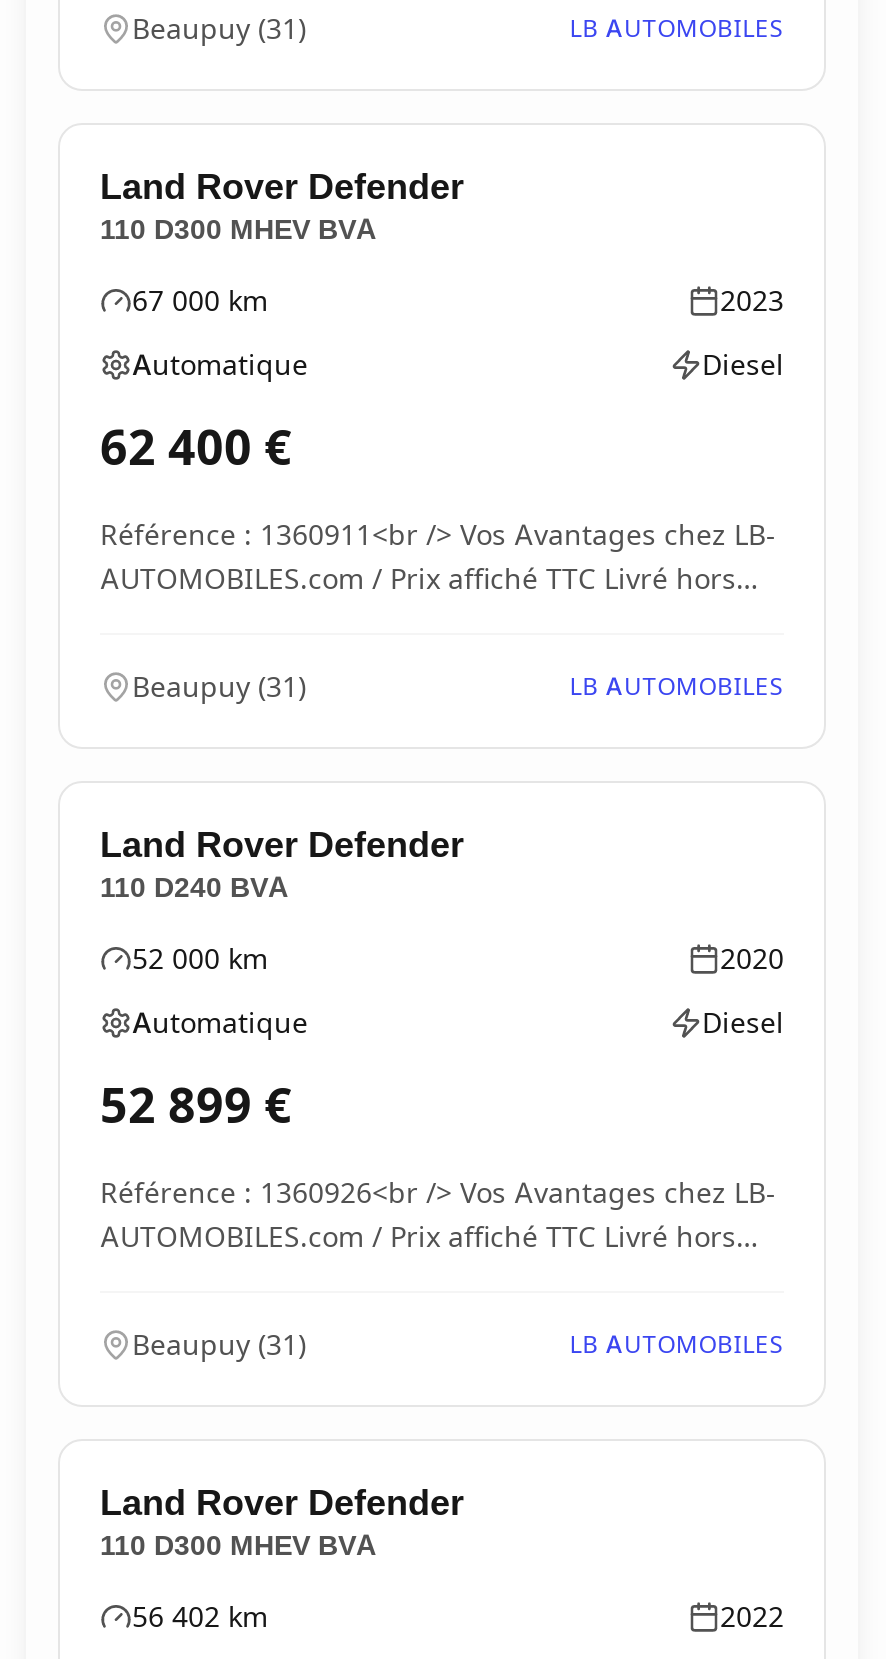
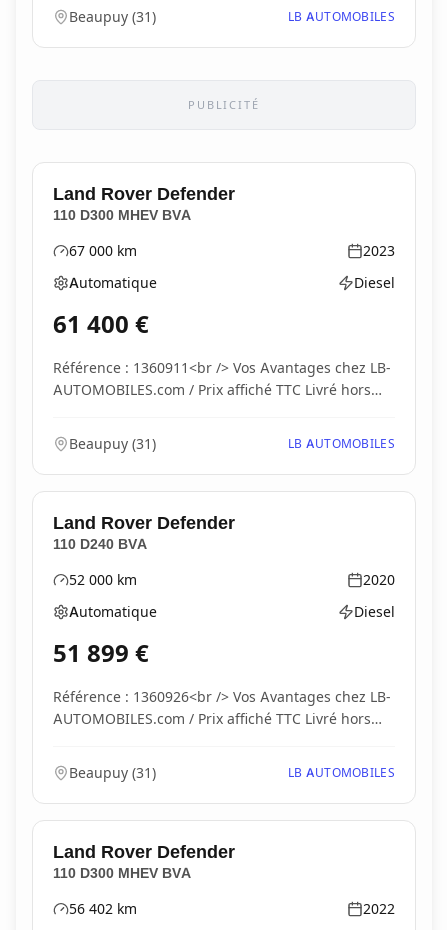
none -> [188,98,260,112] PUBLICITÉ
[100,419,292,477] 62 400 € -> [53,310,149,339] 61 400 €
[100,1077,292,1135] 52 899 € -> [53,639,149,668] 51 899 €

